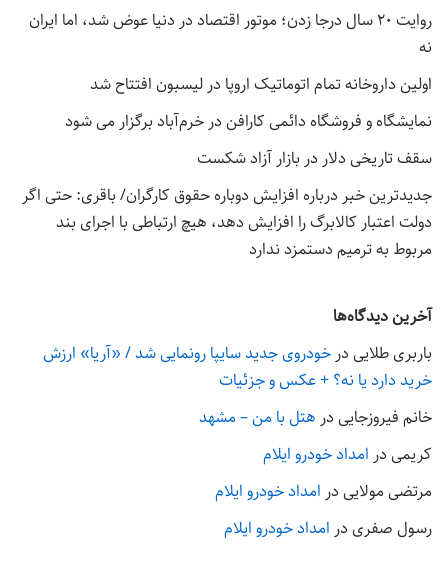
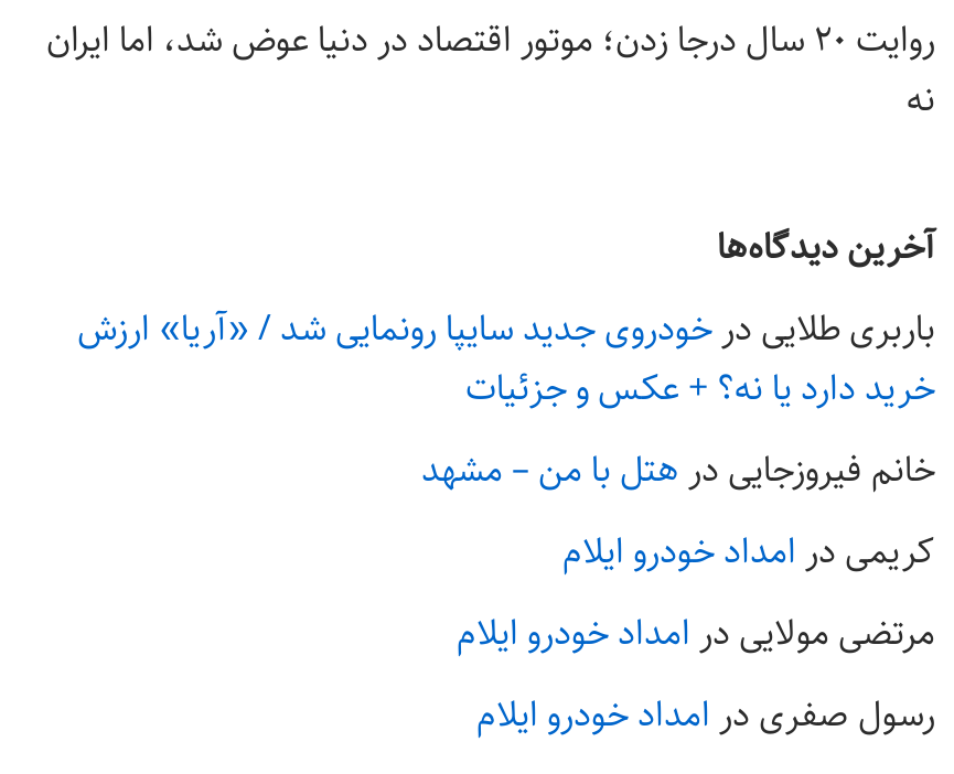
[22,72,432,262] اولین داروخانه تمام اتوماتیک اروپا در لیسبون افتتاح شد | نمایشگاه و فروشگاه دائمی کارافن در خرم‌آباد برگزار می شود | سقف تاریخی دلار در بازار آزاد شکست | جدیدترین خبر درباره افزایش دوباره حقوق کارگران/ باقری: حتی اگر | دولت اعتبار کالابرگ را افزایش دهد، هیچ ارتباطی با اجرای بند | مربوط به ترمیم دستمزد ندارد -> none

